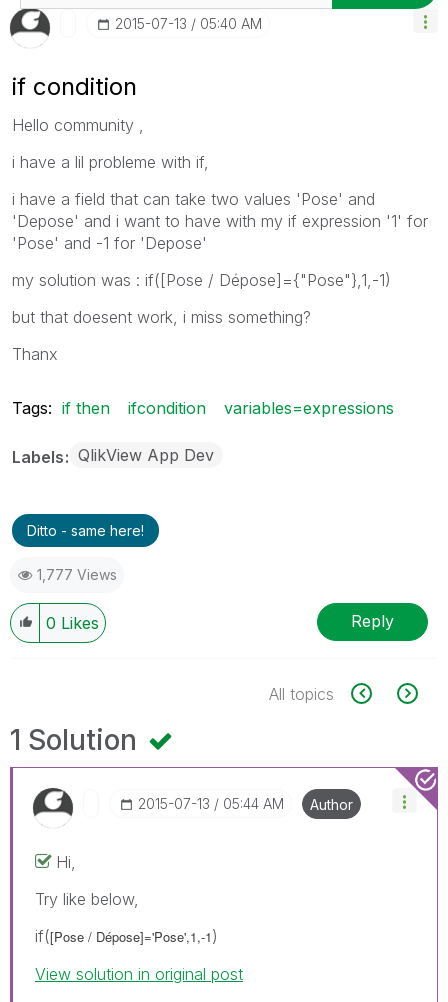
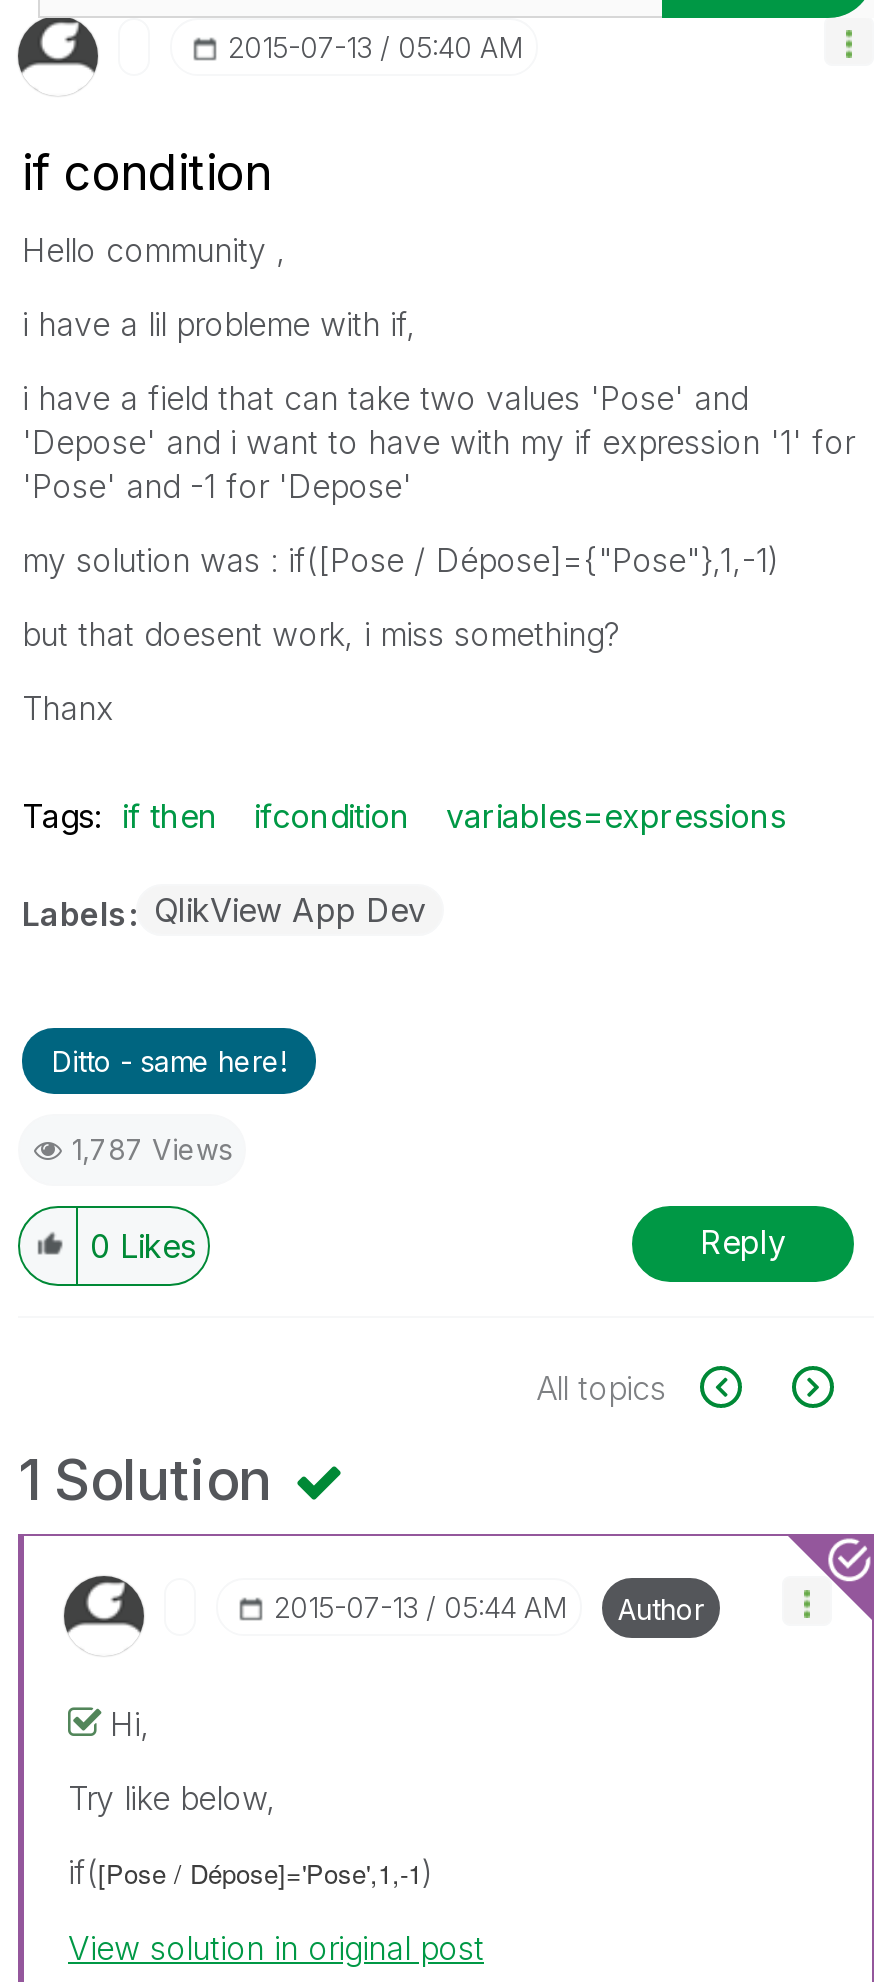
[37,565,117,582] 1,777 Views -> [72,1131,232,1165] 1,787 Views

